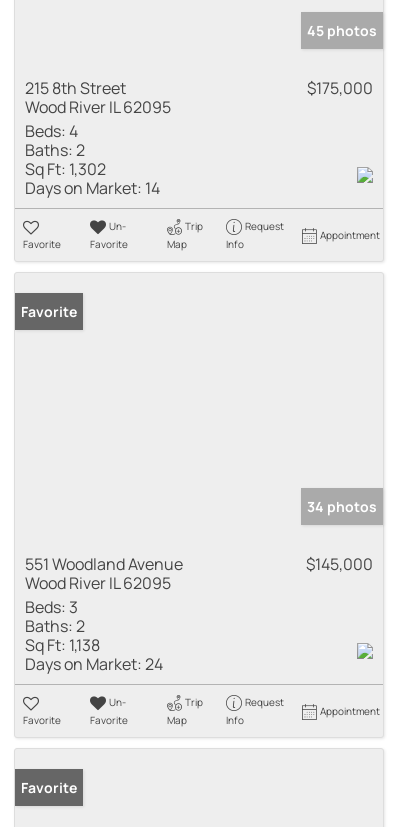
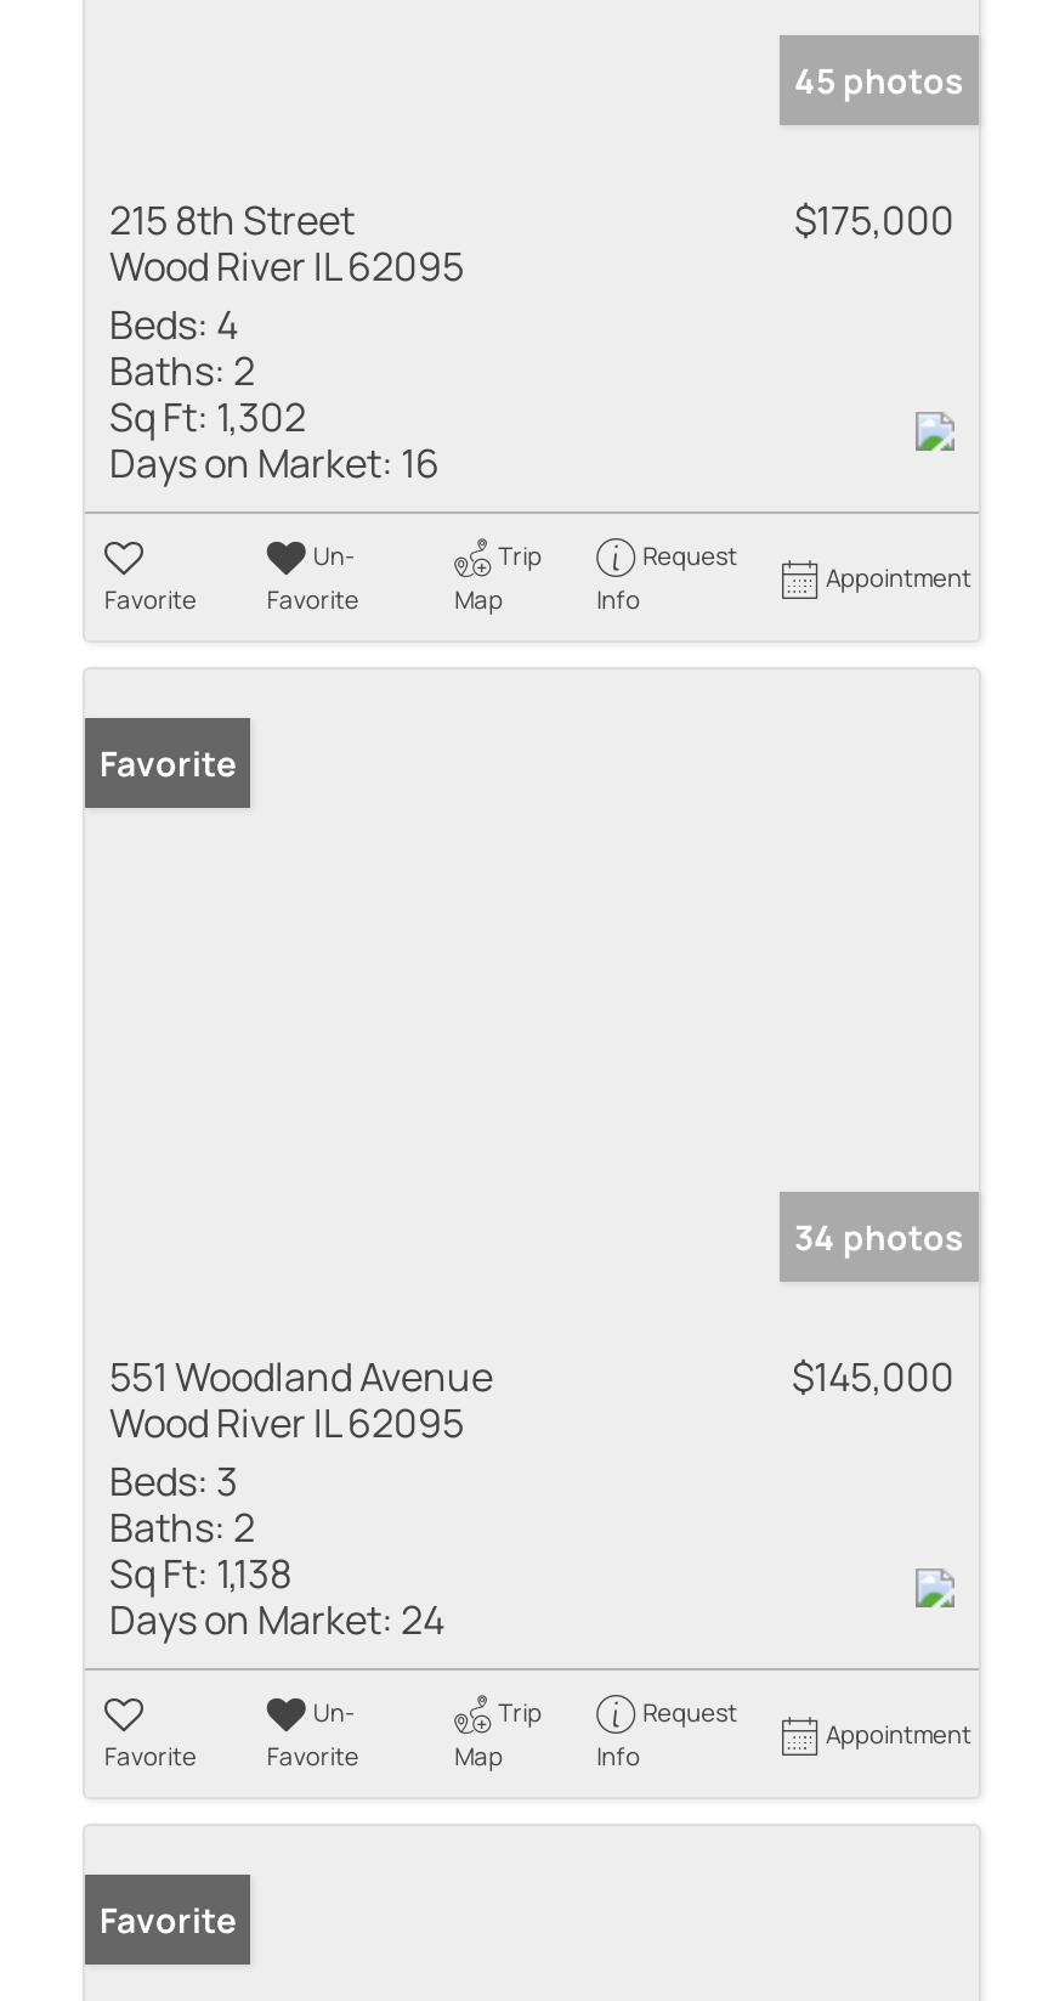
[25,177,160,199] Days on Market: 14 -> [109,436,440,489] Days on Market: 16

